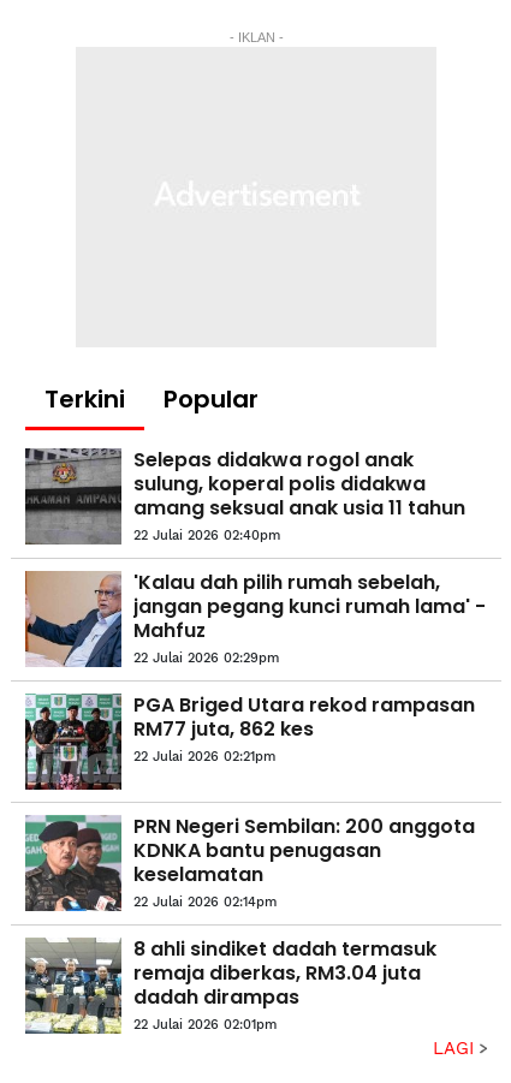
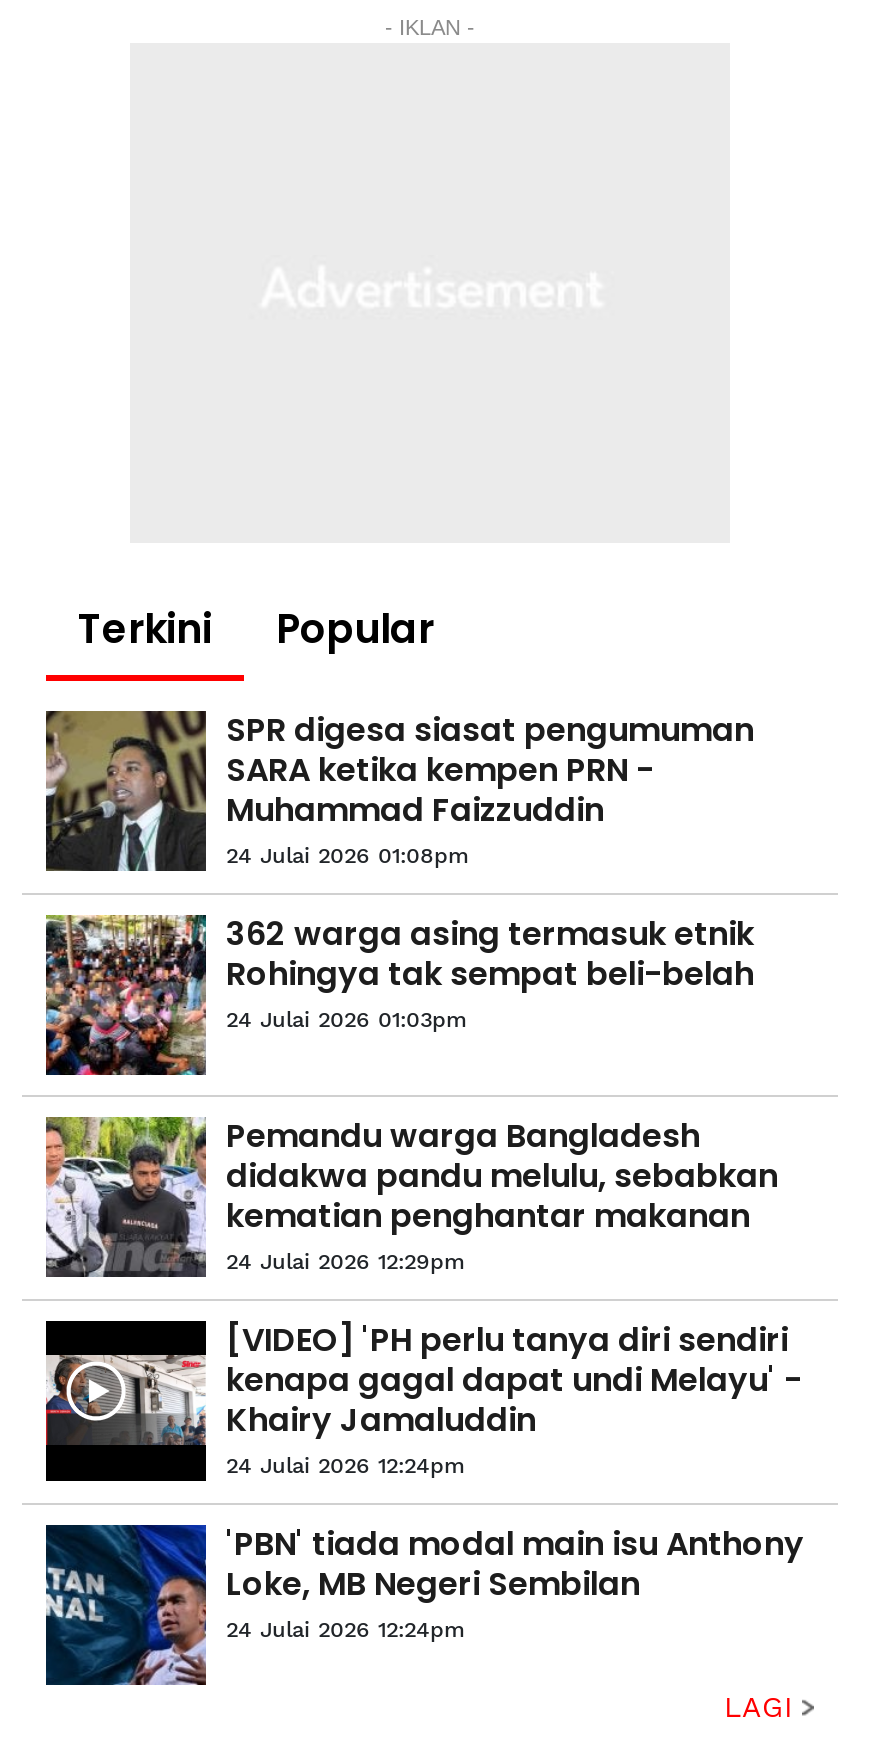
[24,446,465,546] [image] | Selepas didakwa rogol anak | sulung, koperal polis didakwa | amang seksual anak usia 11 tahun | 22 Julai 2026 02:40pm -> [46,707,754,871] [image] | SPR digesa siasat pengumuman | SARA ketika kempen PRN - | Muhammad Faizzuddin | 24 Julai 2026 01:08pm
[24,568,486,668] [image] | 'Kalau dah pilih rumah sebelah, | jangan pegang kunci rumah lama' - | Mahfuz | 22 Julai 2026 02:29pm -> [44,911,754,1077] [image] | 362 warga asing termasuk etnik | Rohingya tak sempat beli-belah | 24 Julai 2026 01:03pm
[24,691,475,791] [image] | PGA Briged Utara rekod rampasan | RM77 juta, 862 kes | 22 Julai 2026 02:21pm -> [44,1113,778,1279] [image] | Pemandu warga Bangladesh | didakwa pandu melulu, sebabkan | kematian penghantar makanan | 24 Julai 2026 12:29pm
[24,812,475,912] [image] | PRN Negeri Sembilan: 200 anggota | KDNKA bantu penugasan | keselamatan | 22 Julai 2026 02:14pm -> [44,1317,802,1483] [image] | [VIDEO] 'PH perlu tanya diri sendiri | kenapa gagal dapat undi Melayu' - | Khairy Jamaluddin | 24 Julai 2026 12:24pm
[24,935,436,1035] [image] | 8 ahli sindiket dadah termasuk | remaja diberkas, RM3.04 juta | dadah dirampas | 22 Julai 2026 02:01pm -> [44,1521,804,1685] [image] | 'PBN' tiada modal main isu Anthony | Loke, MB Negeri Sembilan | 24 Julai 2026 12:24pm

